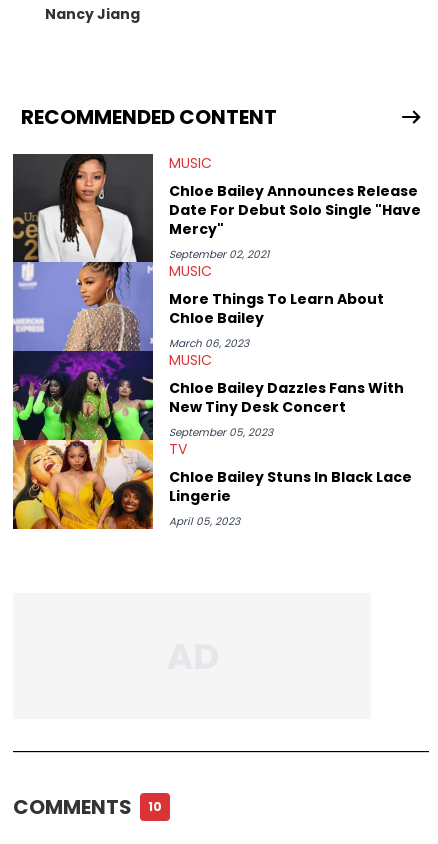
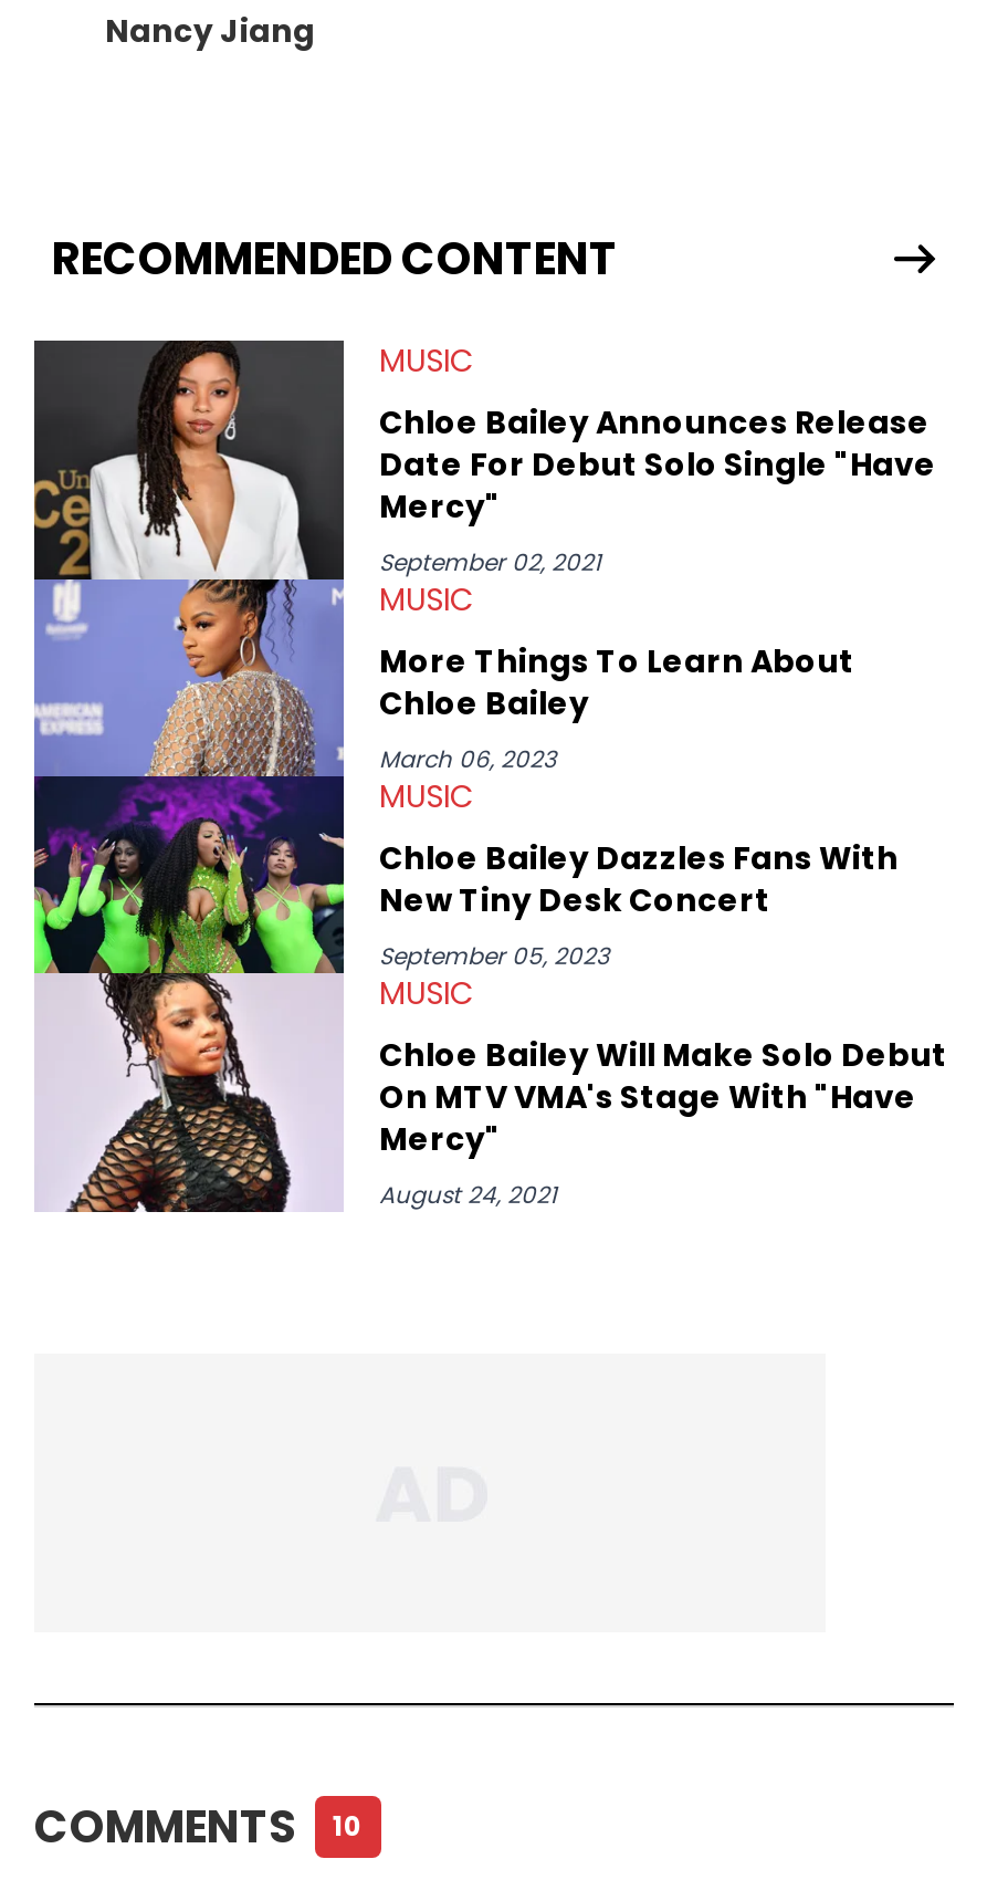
[12,439,412,530] [image] | TV | Chloe Bailey Stuns In Black Lace | Lingerie | April 05, 2023 -> [34,970,947,1214] [image] | MUSIC | Chloe Bailey Will Make Solo Debut | On MTV VMA's Stage With "Have | Mercy" | August 24, 2021

